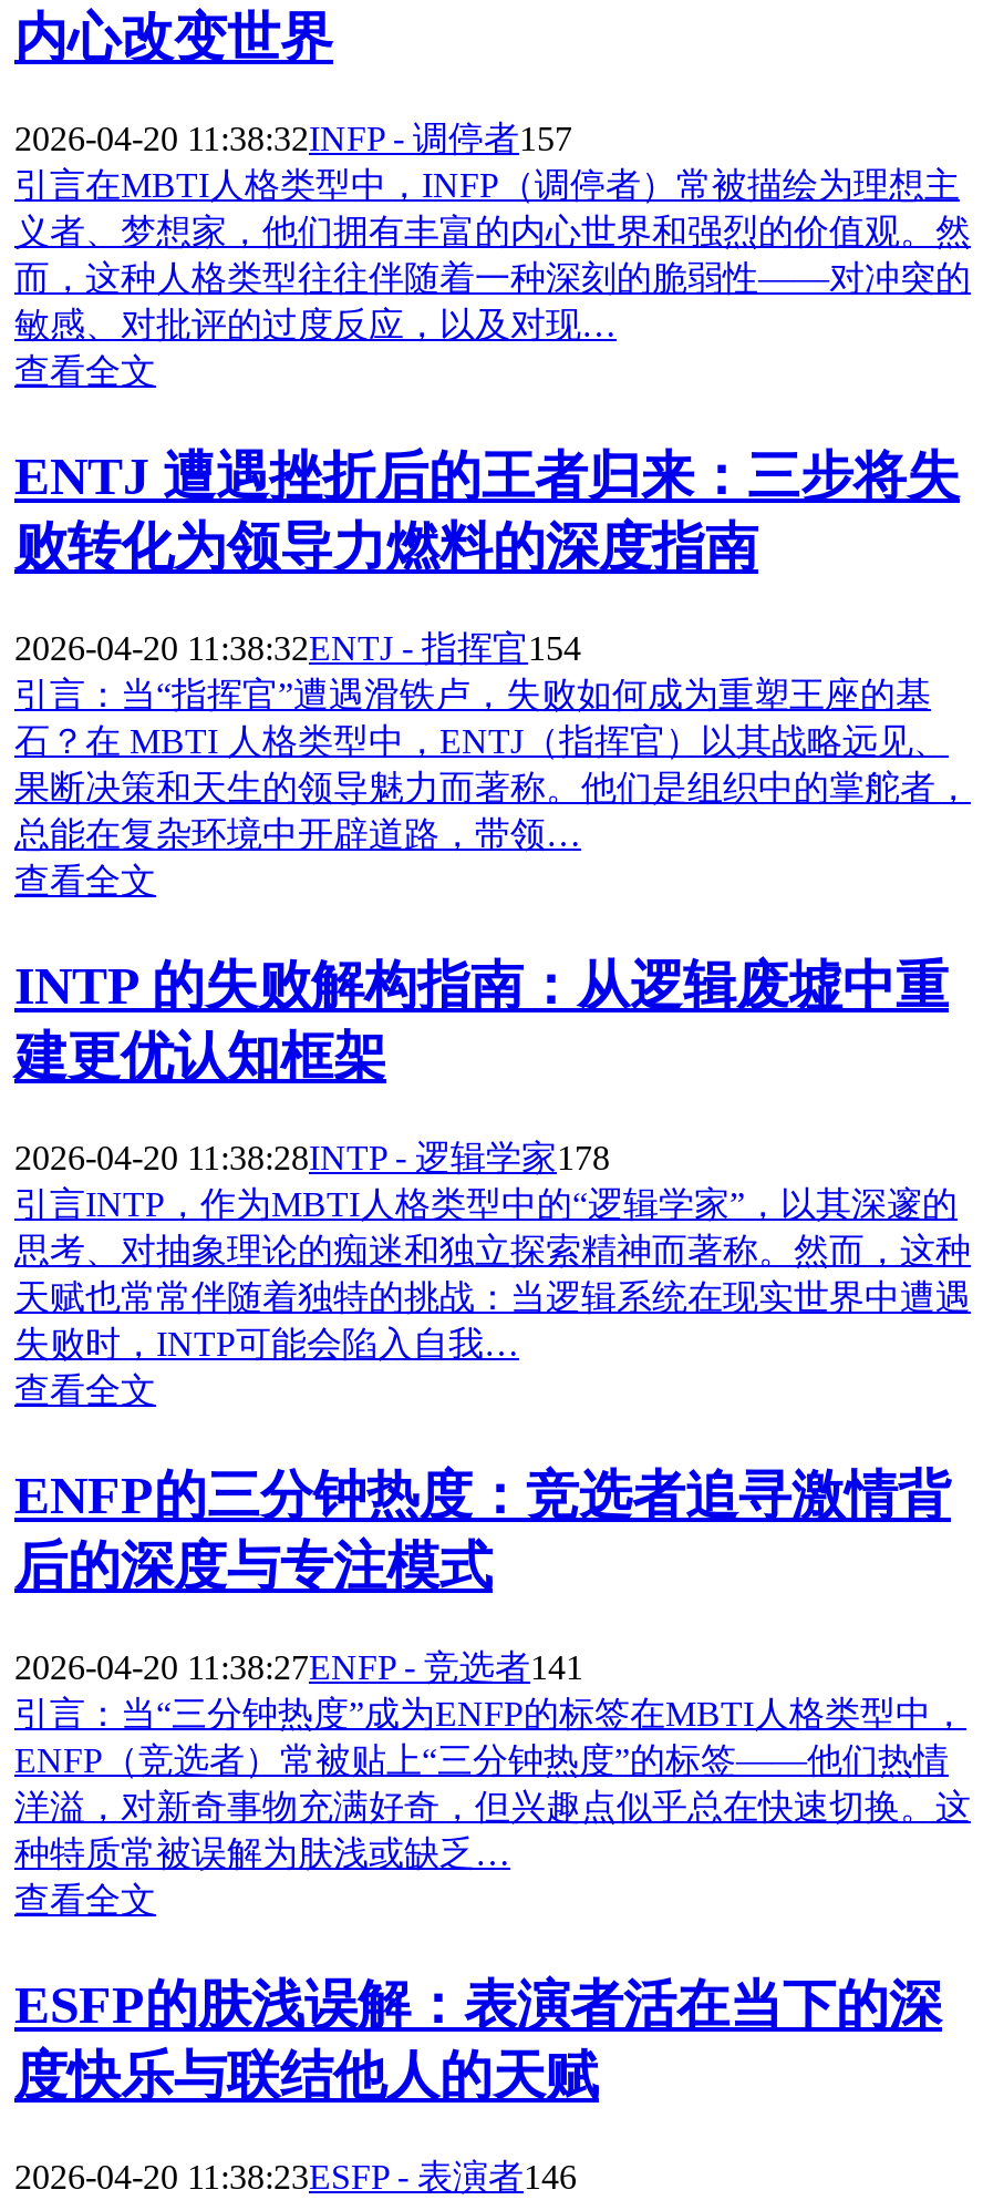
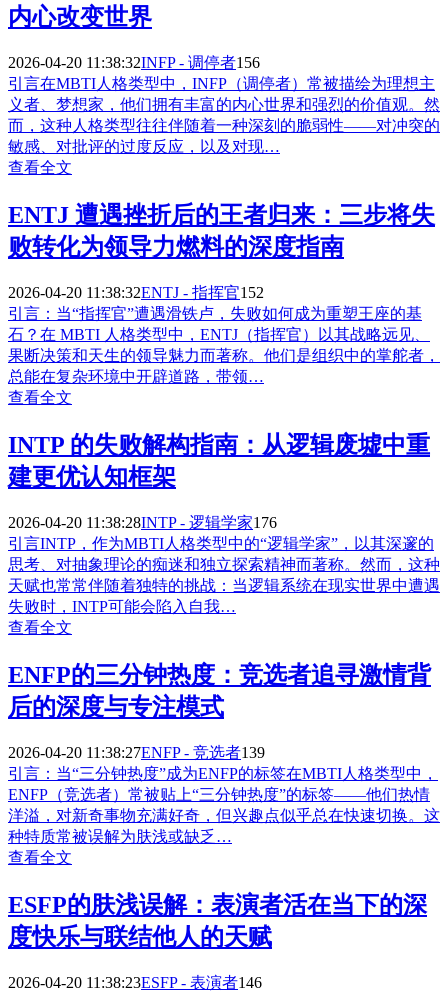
[14,120,572,158] 2026-04-20 11:38:32INFP - 调停者157 -> [8,54,260,71] 2026-04-20 11:38:32INFP - 调停者156
[14,629,581,667] 2026-04-20 11:38:32ENTJ - 指挥官154 -> [8,284,264,301] 2026-04-20 11:38:32ENTJ - 指挥官152
[14,1139,610,1176] 2026-04-20 11:38:28INTP - 逻辑学家178 -> [8,514,277,531] 2026-04-20 11:38:28INTP - 逻辑学家176
[14,1648,583,1686] 2026-04-20 11:38:27ENFP - 竞选者141 -> [8,744,265,761] 2026-04-20 11:38:27ENFP - 竞选者139

